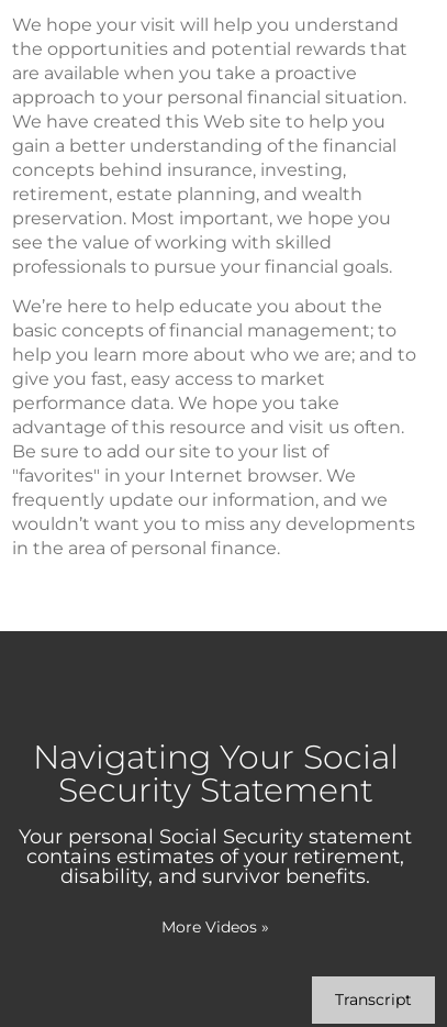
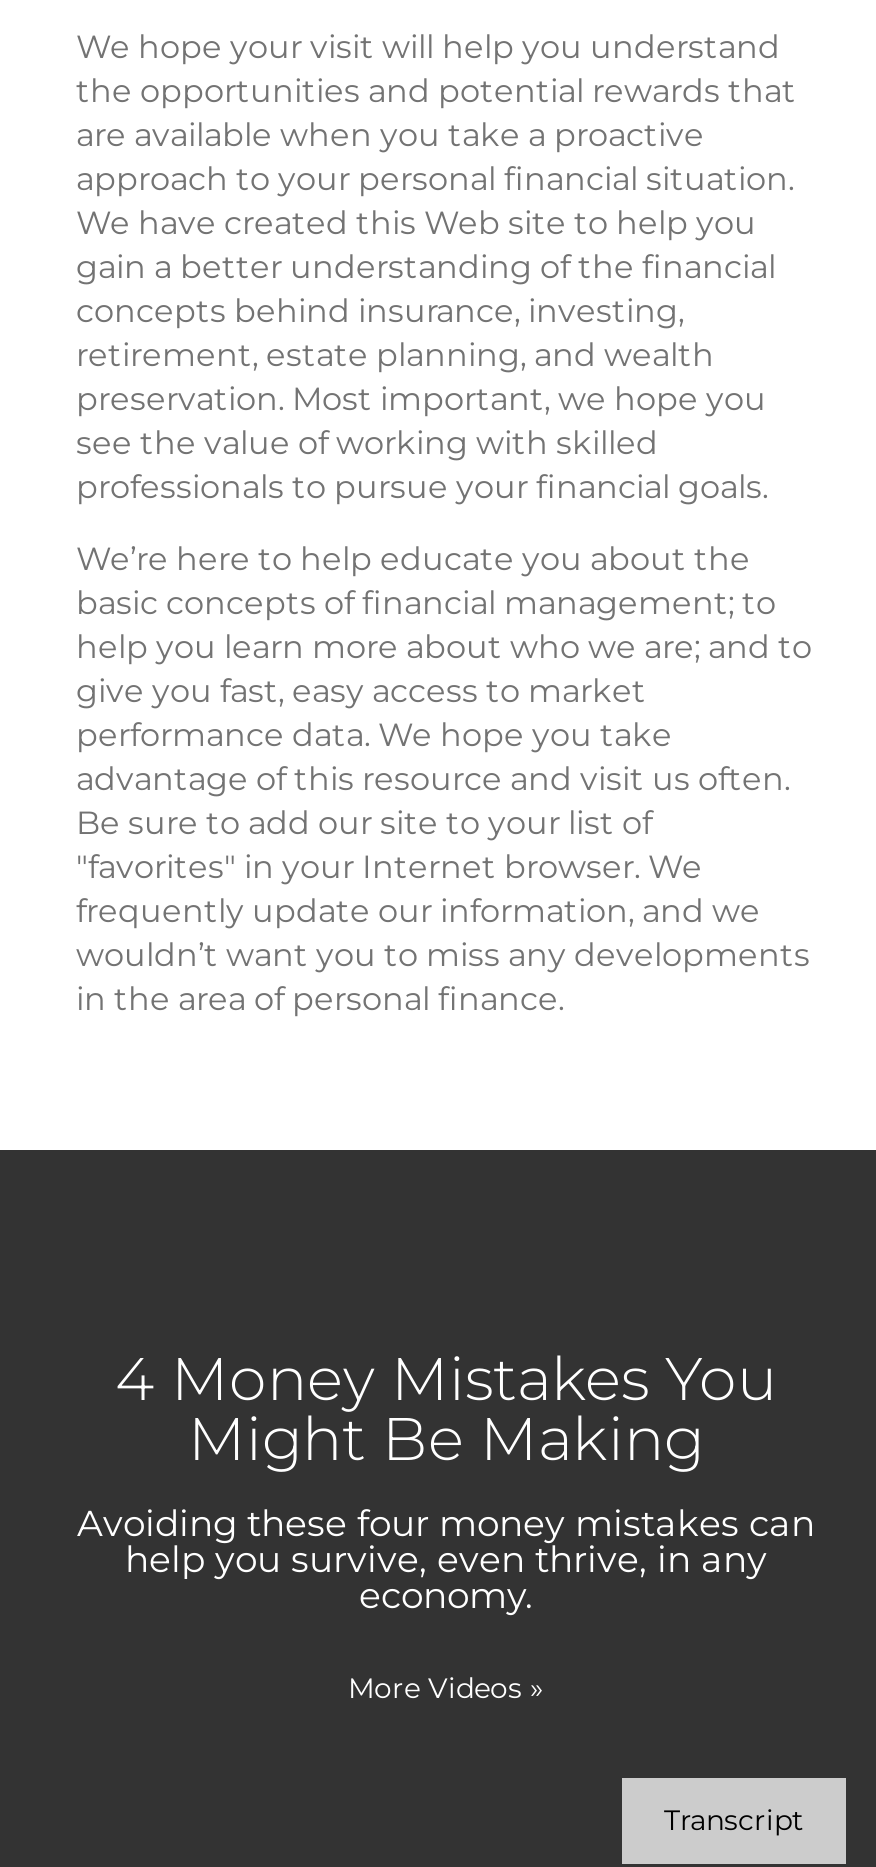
[19,736,412,888] Navigating Your Social | Security Statement | Your personal Social Security statement | contains estimates of your retirement, | disability, and survivor benefits. -> [77,1341,815,1617] 4 Money Mistakes You | Might Be Making | Avoiding these four money mistakes can | help you survive, even thrive, in any | economy.

